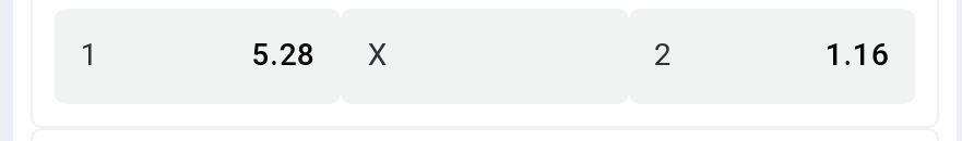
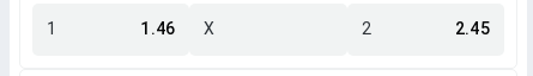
[252,37,388,72] 5.28 X -> [140,19,215,38] 1.46 X
[826,37,889,72] 1.16 -> [455,19,490,38] 2.45

